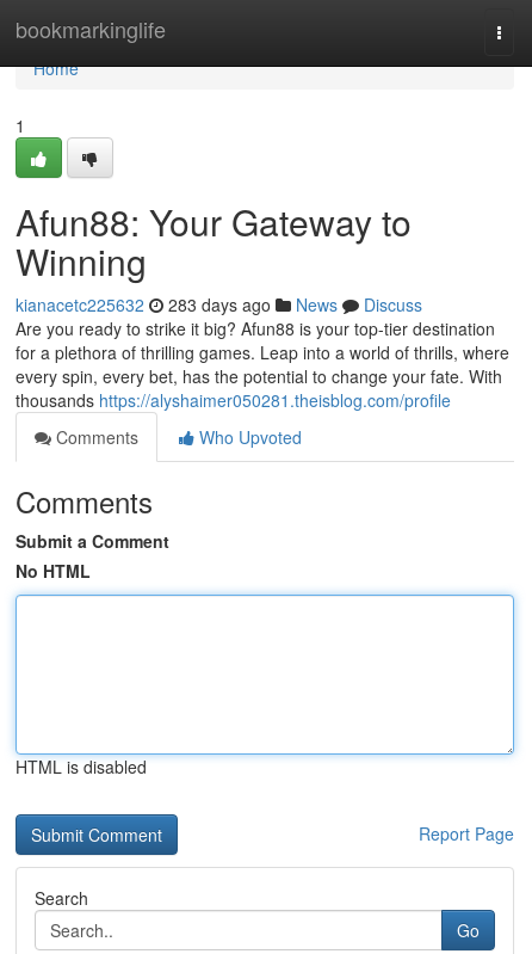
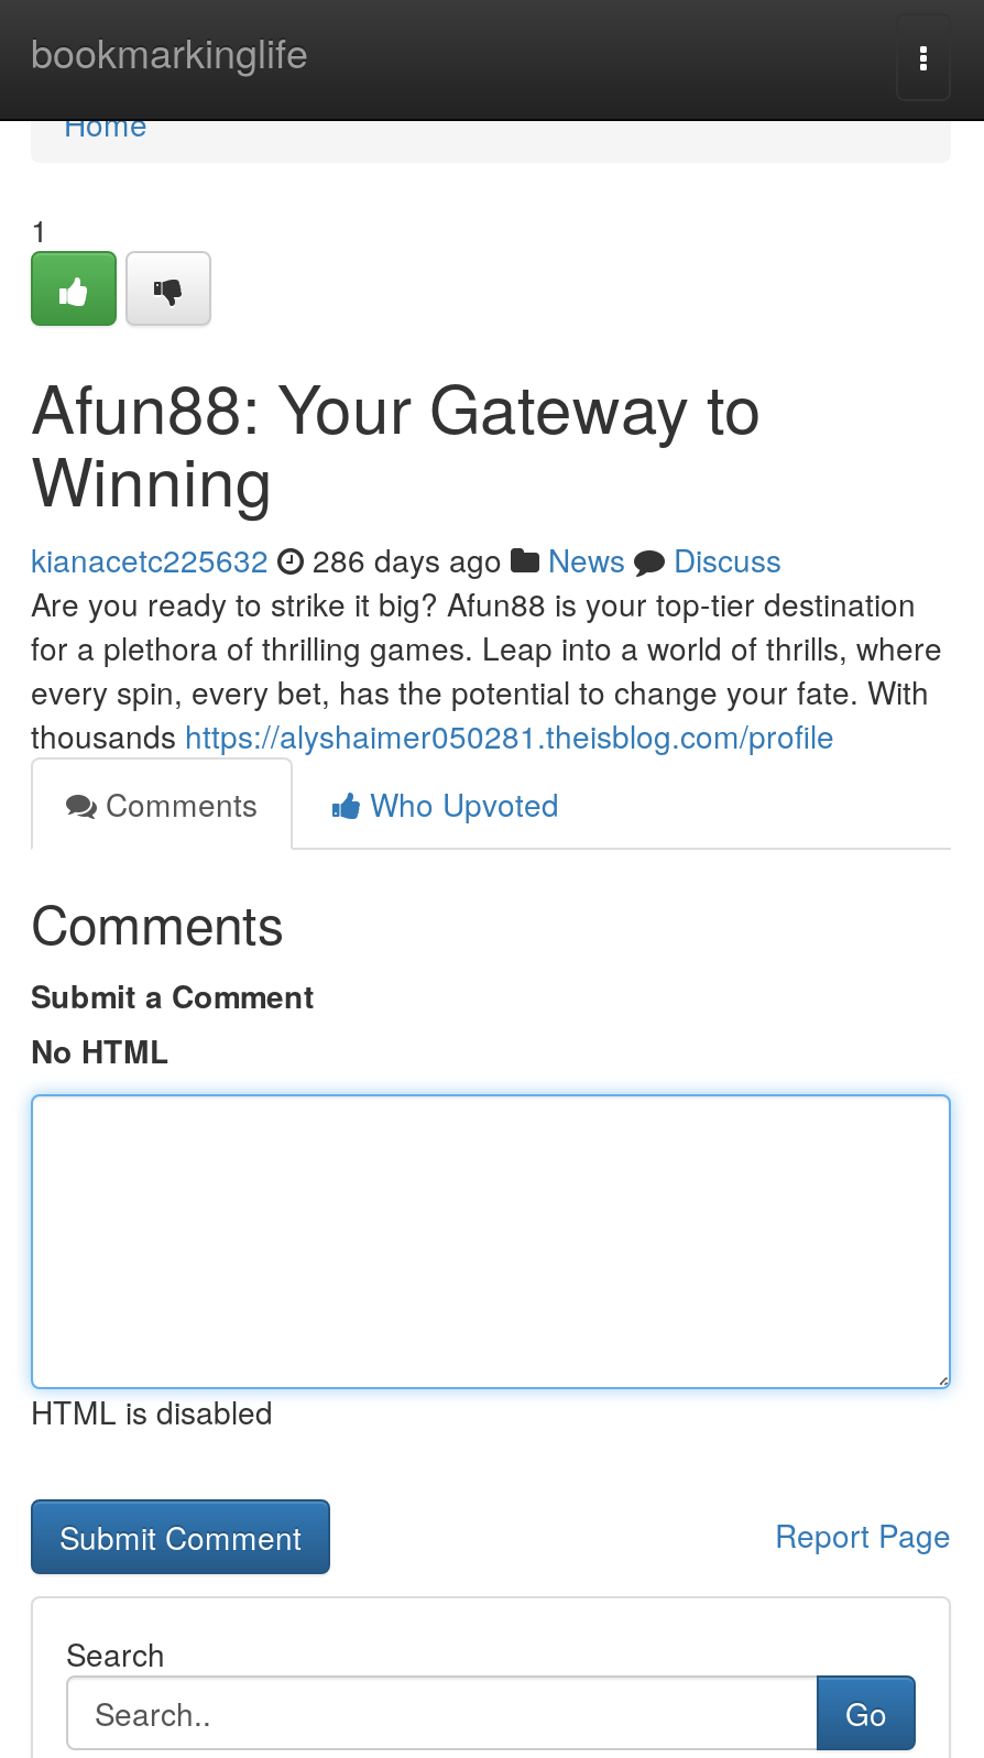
[16,293,422,316] kianacetc225632 283 days ago News Discuss -> [31,537,781,581] kianacetc225632 286 days ago News Discuss

